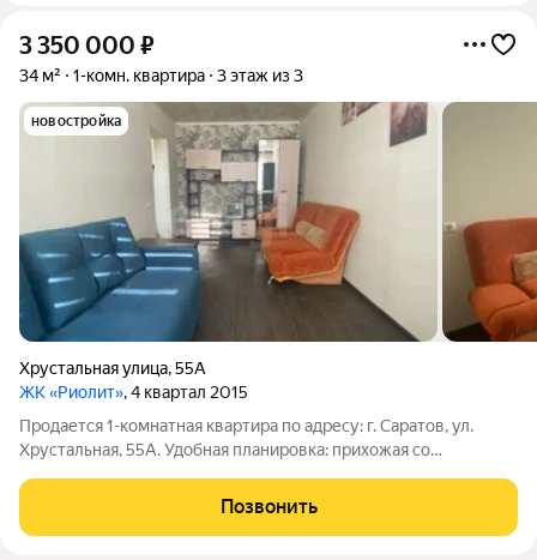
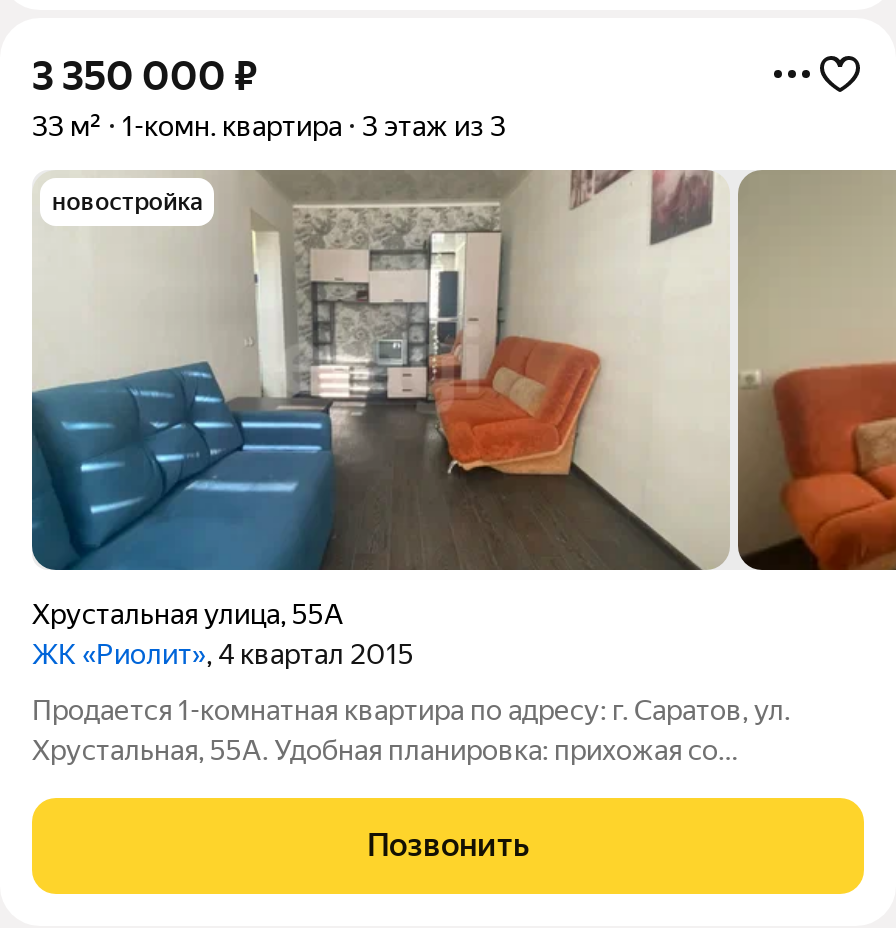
[19,66,61,85] 34 м² -> [32,110,102,142] 33 м²

